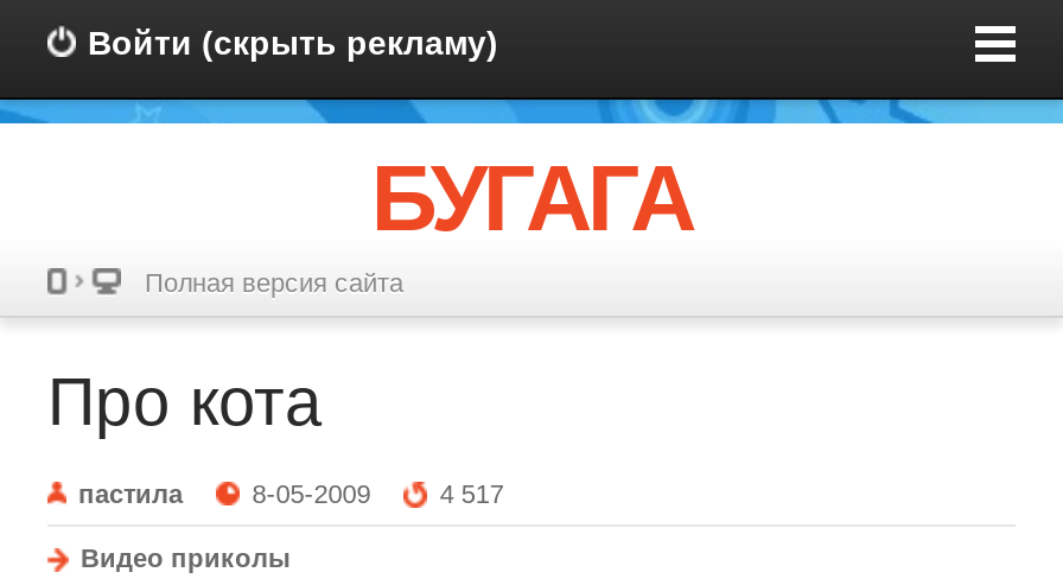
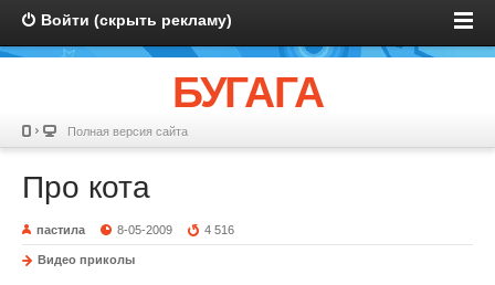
[440,479,504,508] 4 517 -> [205,223,235,236] 4 516

